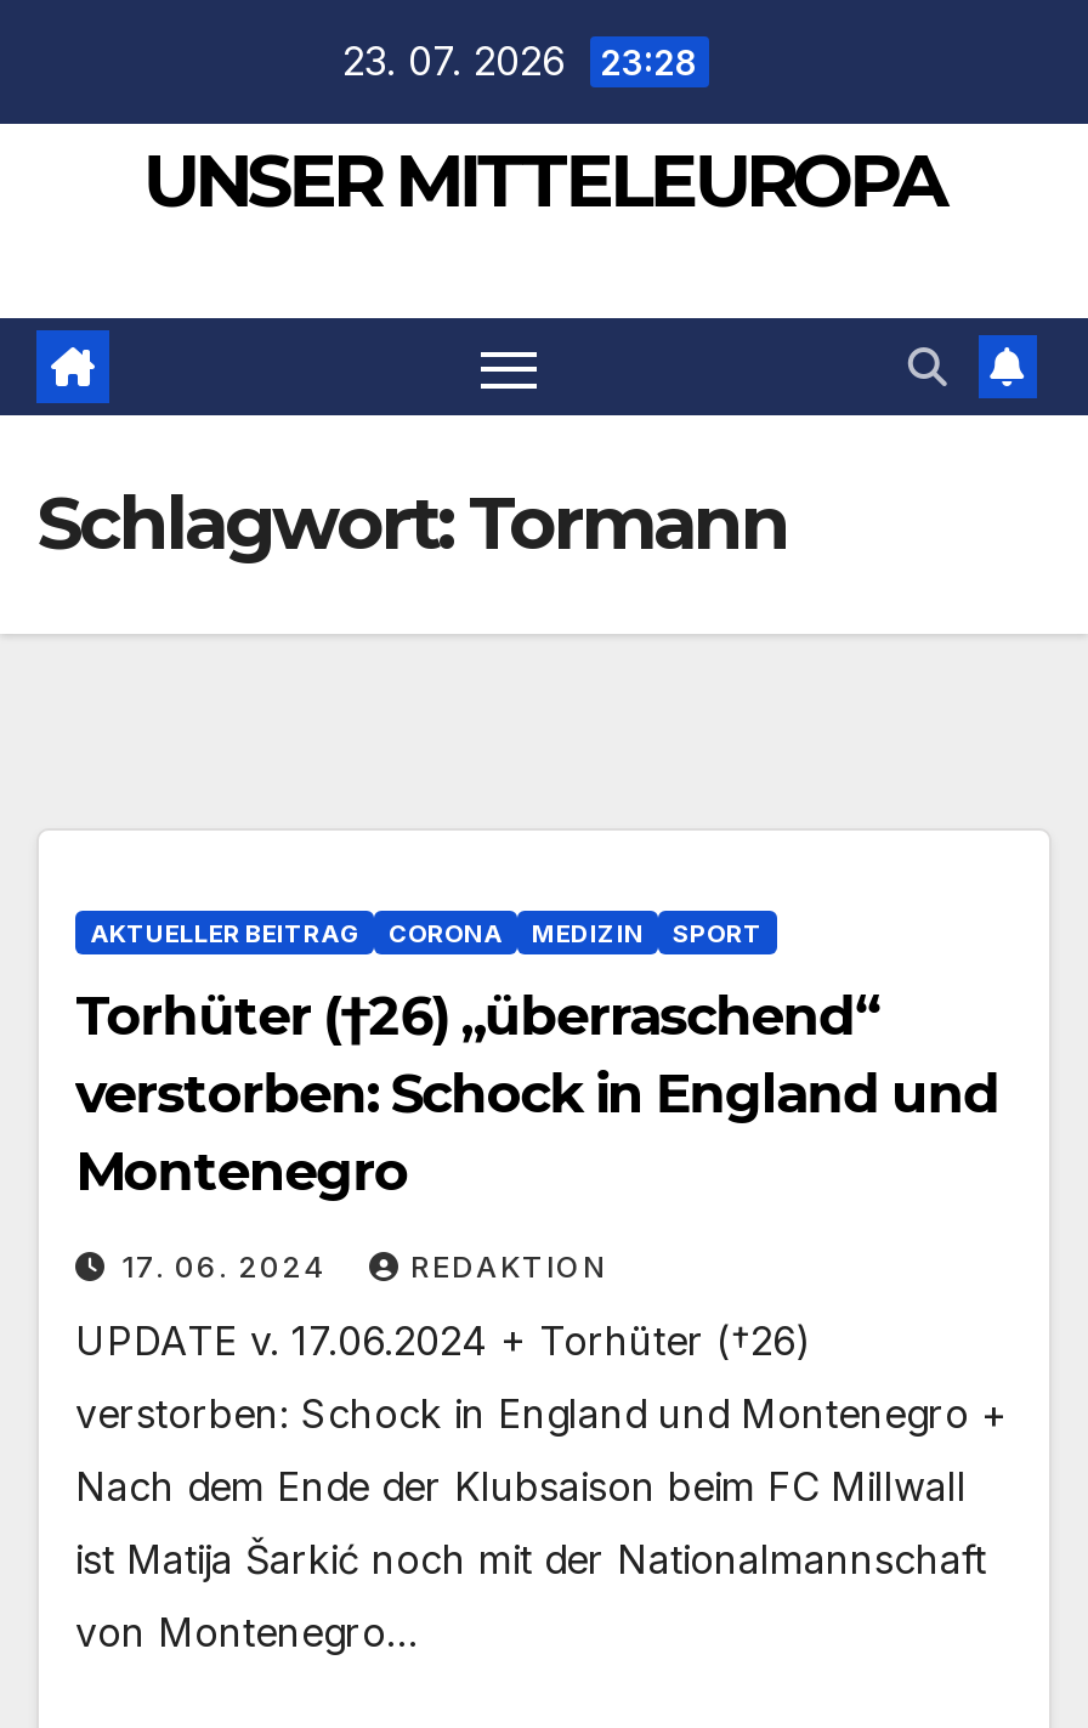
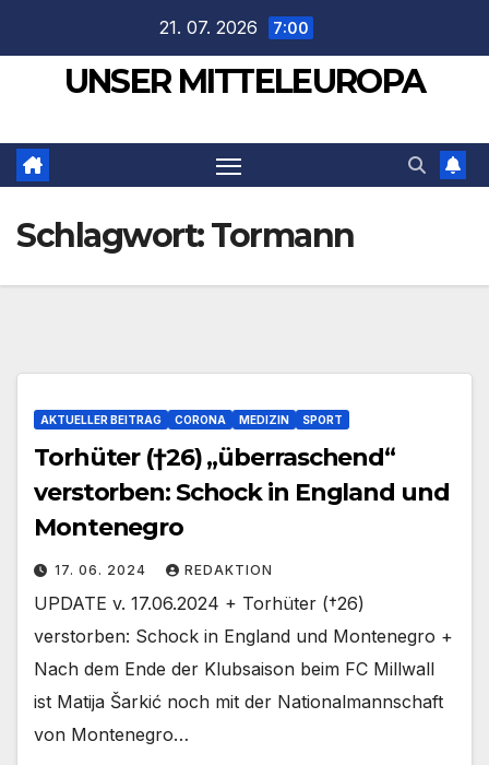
[342,36,699,85] 23. 07. 2026 23:28 -> [159,16,309,38] 21. 07. 2026 7:00

